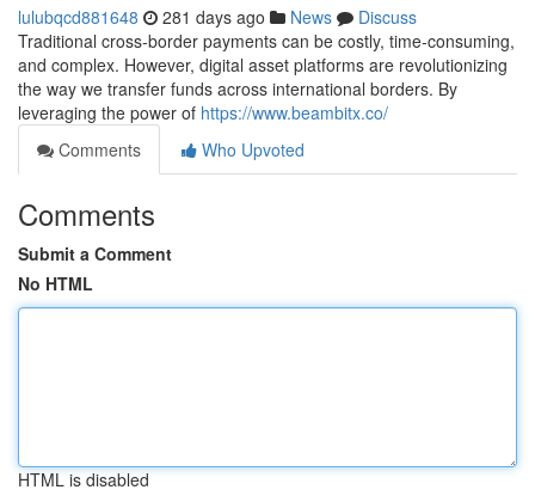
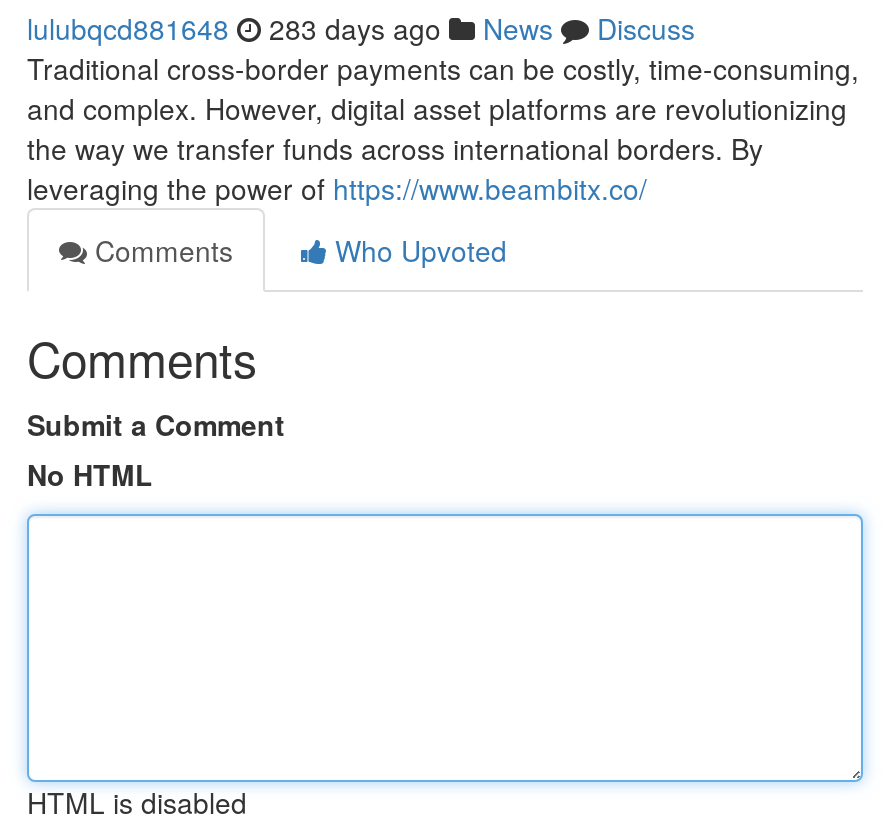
[18,5,417,29] lulubqcd881648 281 days ago News Discuss -> [27,8,695,48] lulubqcd881648 283 days ago News Discuss

